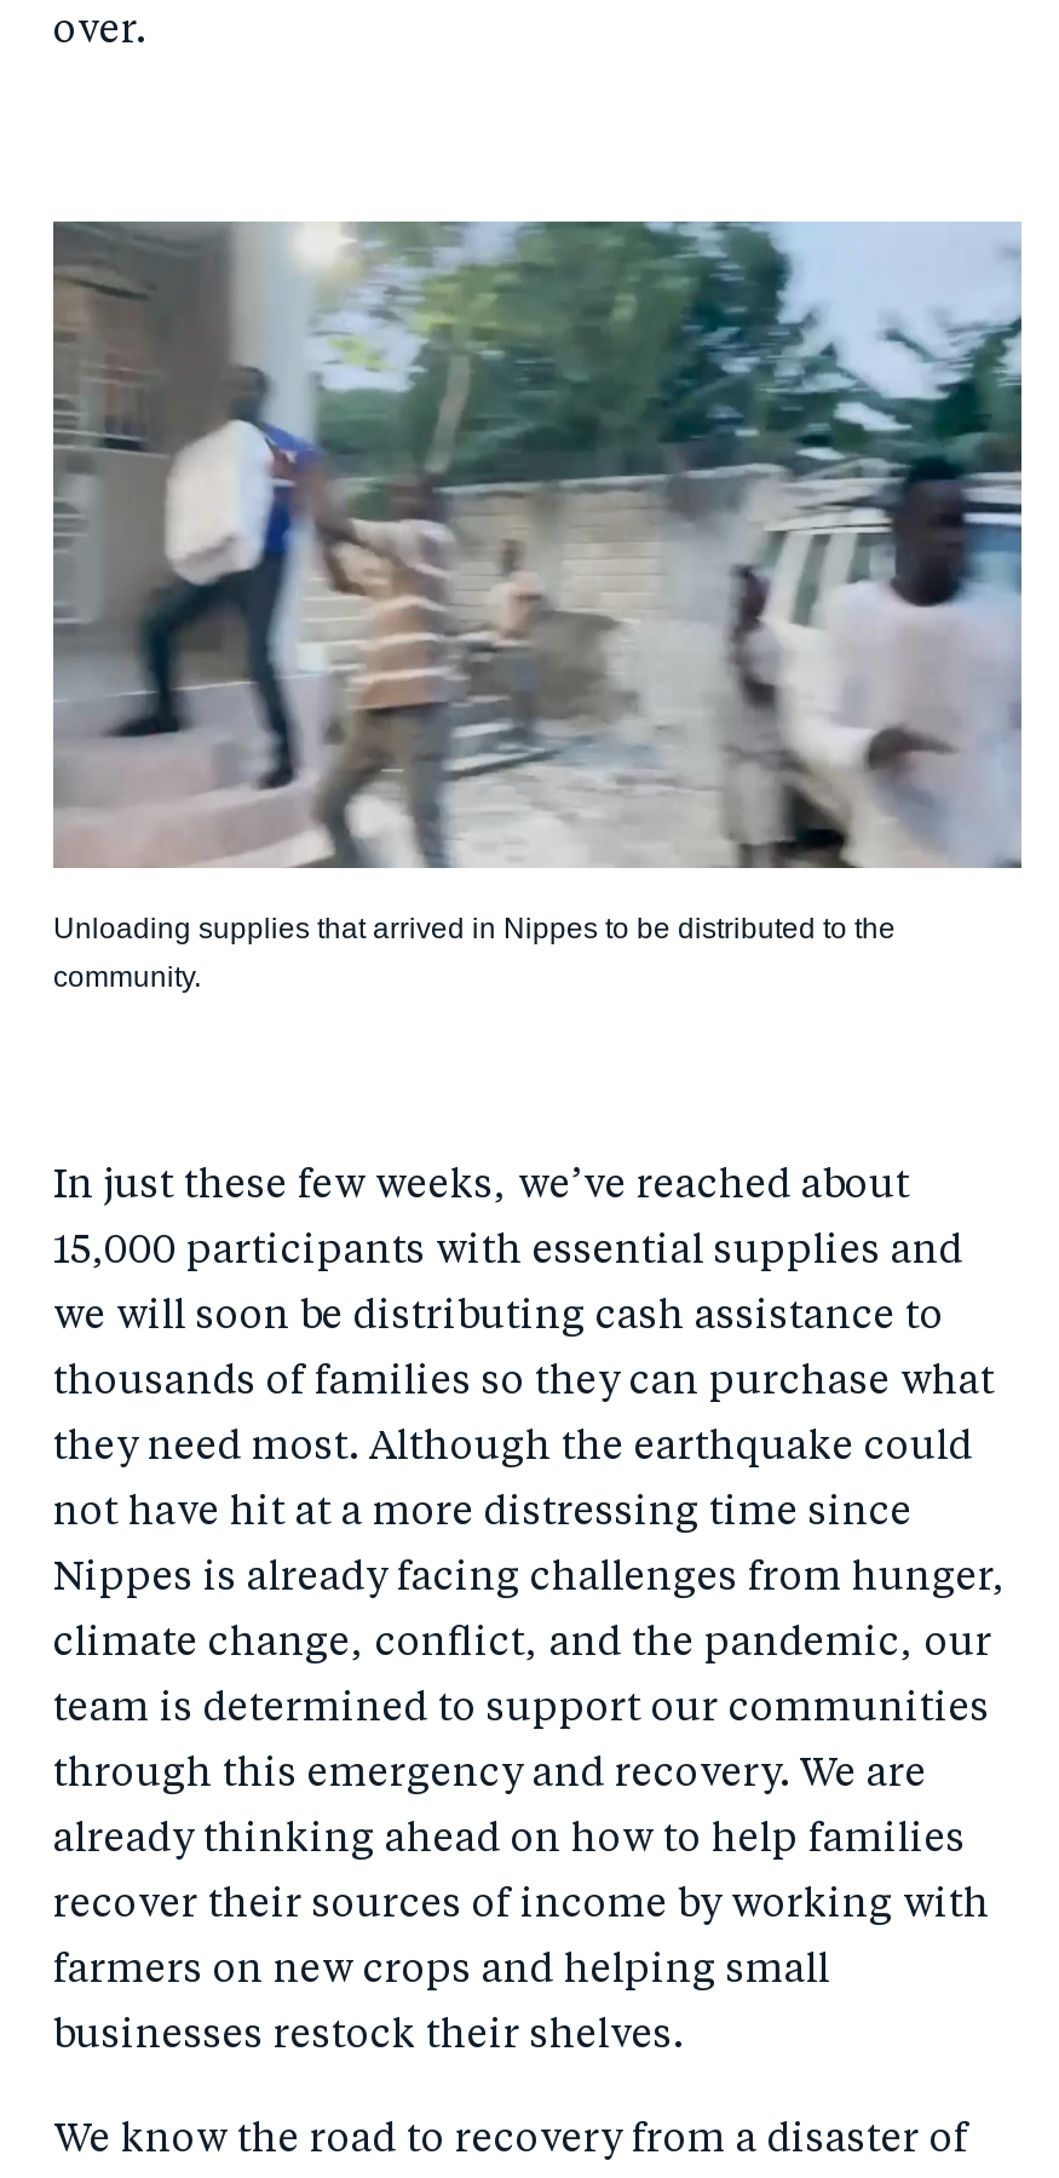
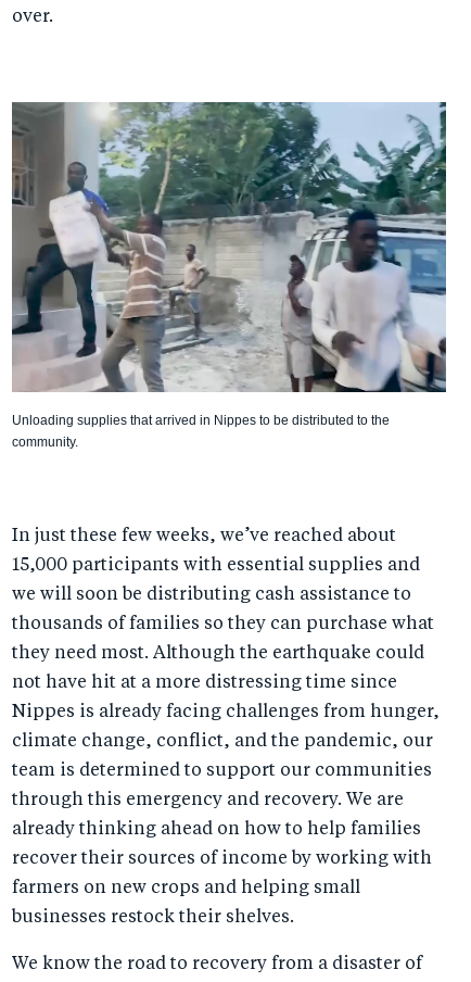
[53,220,1024,869] [image] -> [12,101,447,393] [image]

